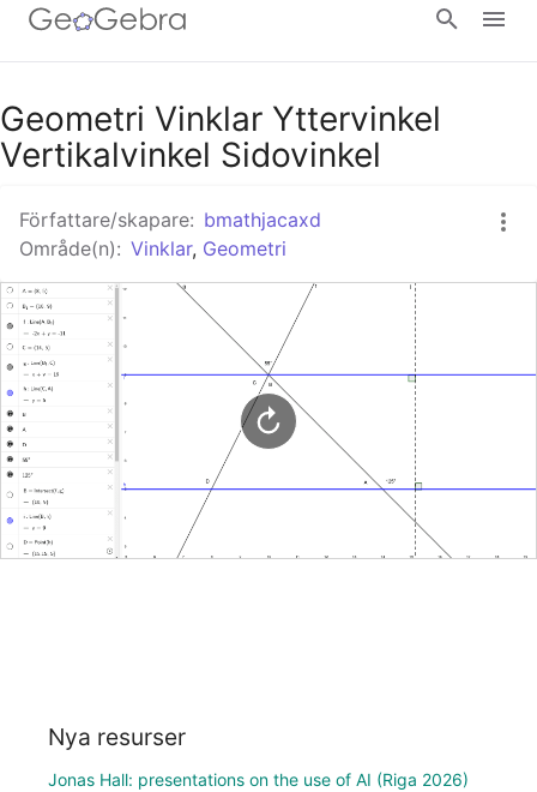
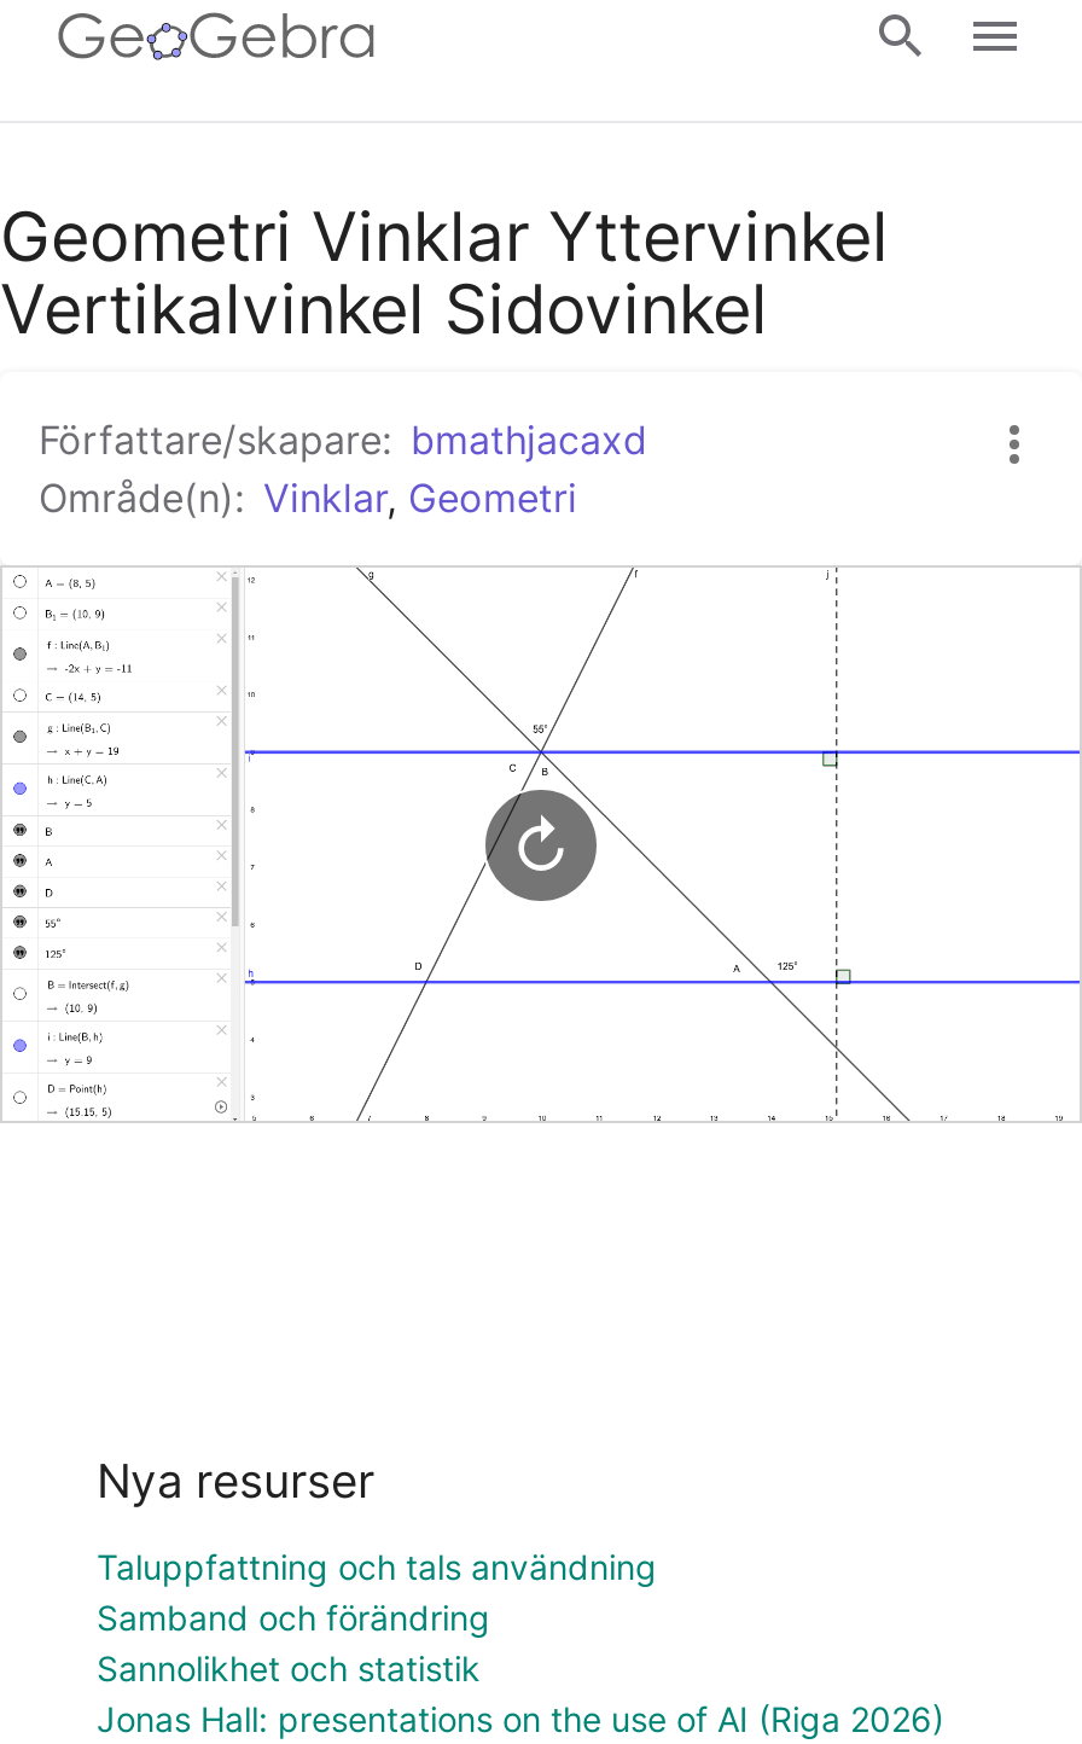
none -> [97,1545,657,1688] Taluppfattning och tals användning | Samband och förändring | Sannolikhet och statistik

